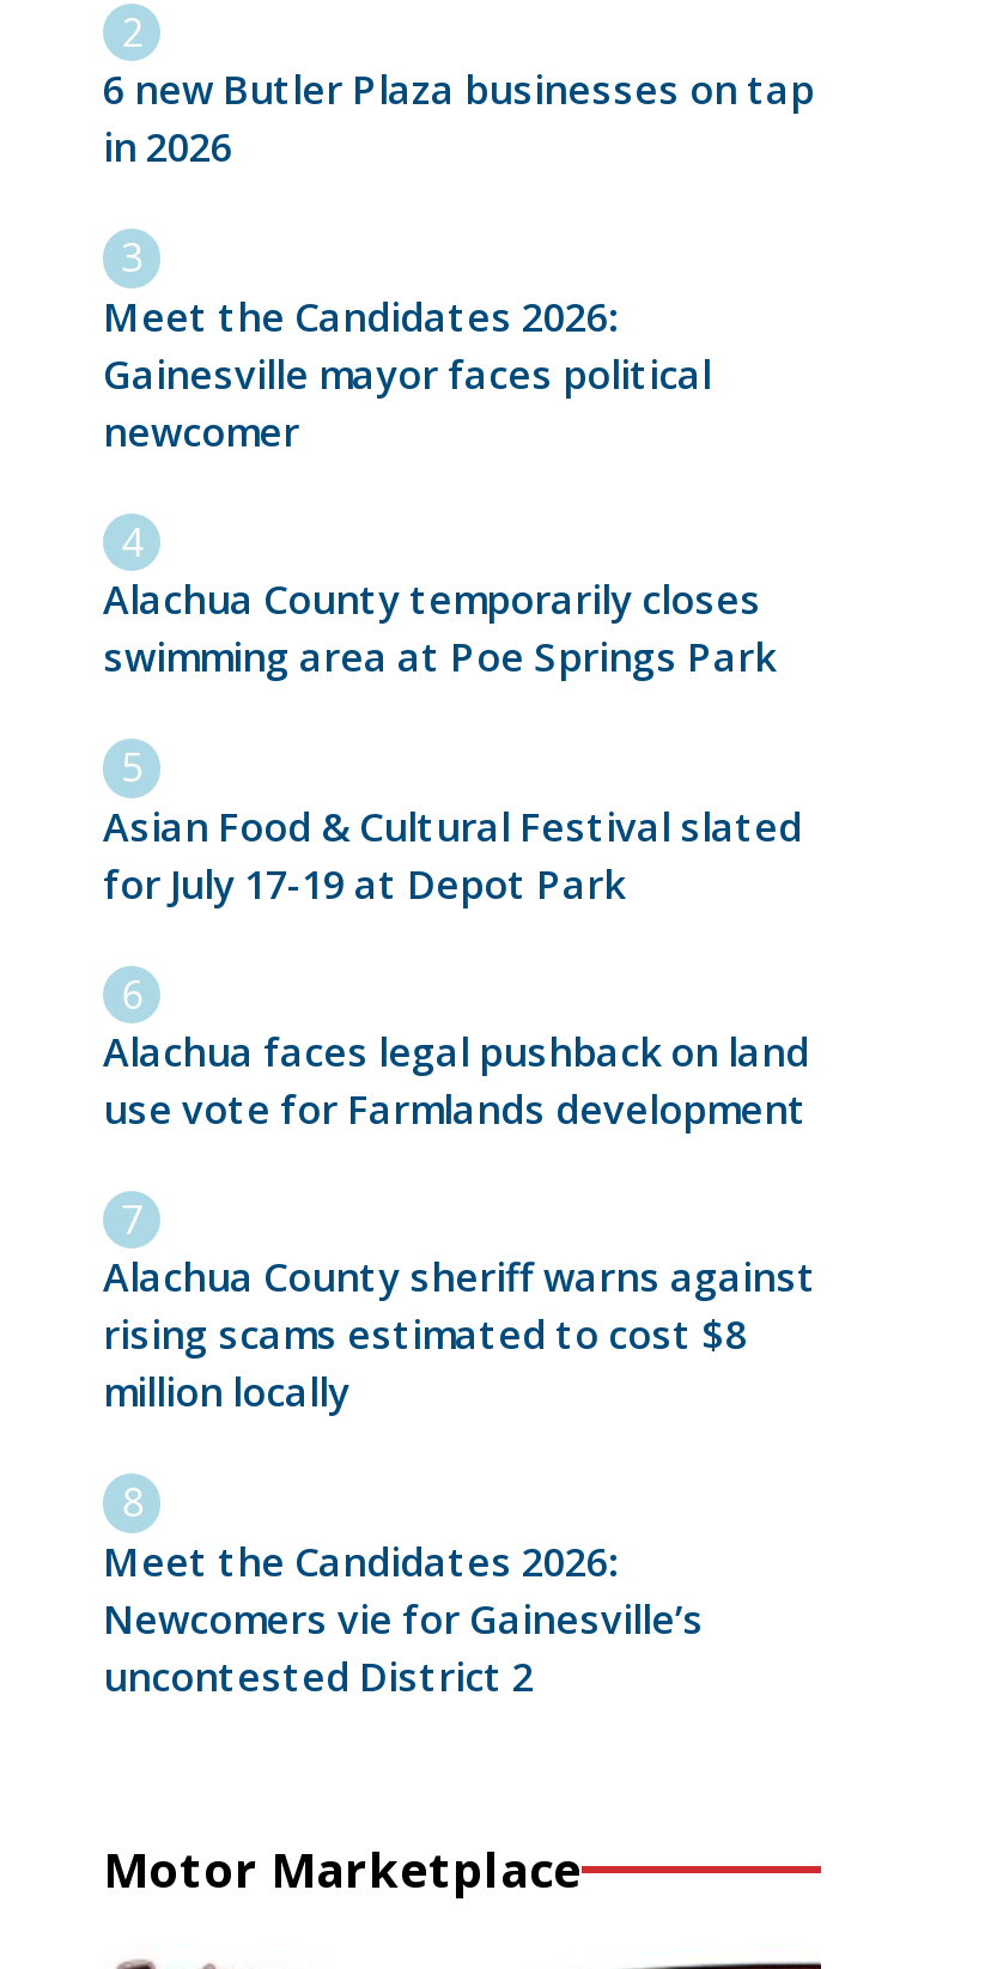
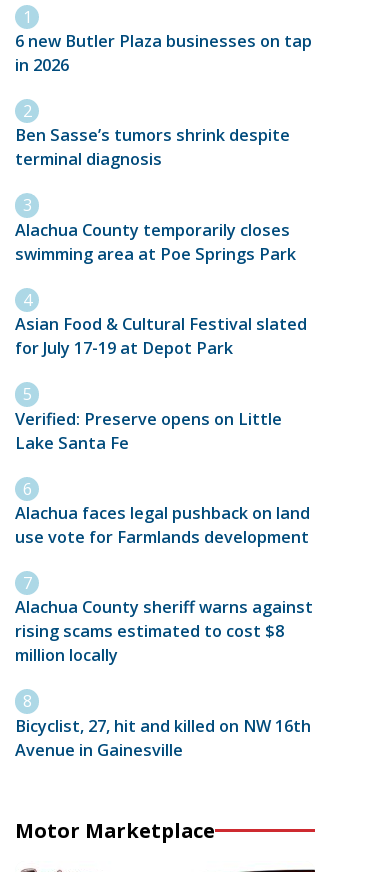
[103,291,711,458] Meet the Candidates 2026: | Gainesville mayor faces political | newcomer -> [15,124,290,170] Ben Sasse’s tumors shrink despite | terminal diagnosis
moved [103,574,802,910] -> [15,219,307,359]: Alachua County temporarily closes | swimming area at Poe Springs Park | Asian Food & Cultural Festival slated | for July 17-19 at Depot Park
none -> [15,408,282,454] Verified: Preserve opens on Little | Lake Santa Fe
moved [103,1026,816,1420] -> [15,502,313,666]: Alachua faces legal pushback on land | use vote for Farmlands development | Alachua County sheriff warns against | rising scams estimated to cost $8 | million locally
[103,1535,704,1703] Meet the Candidates 2026: | Newcomers vie for Gainesville’s | uncontested District 2 -> [15,715,311,761] Bicyclist, 27, hit and killed on NW 16th | Avenue in Gainesville

